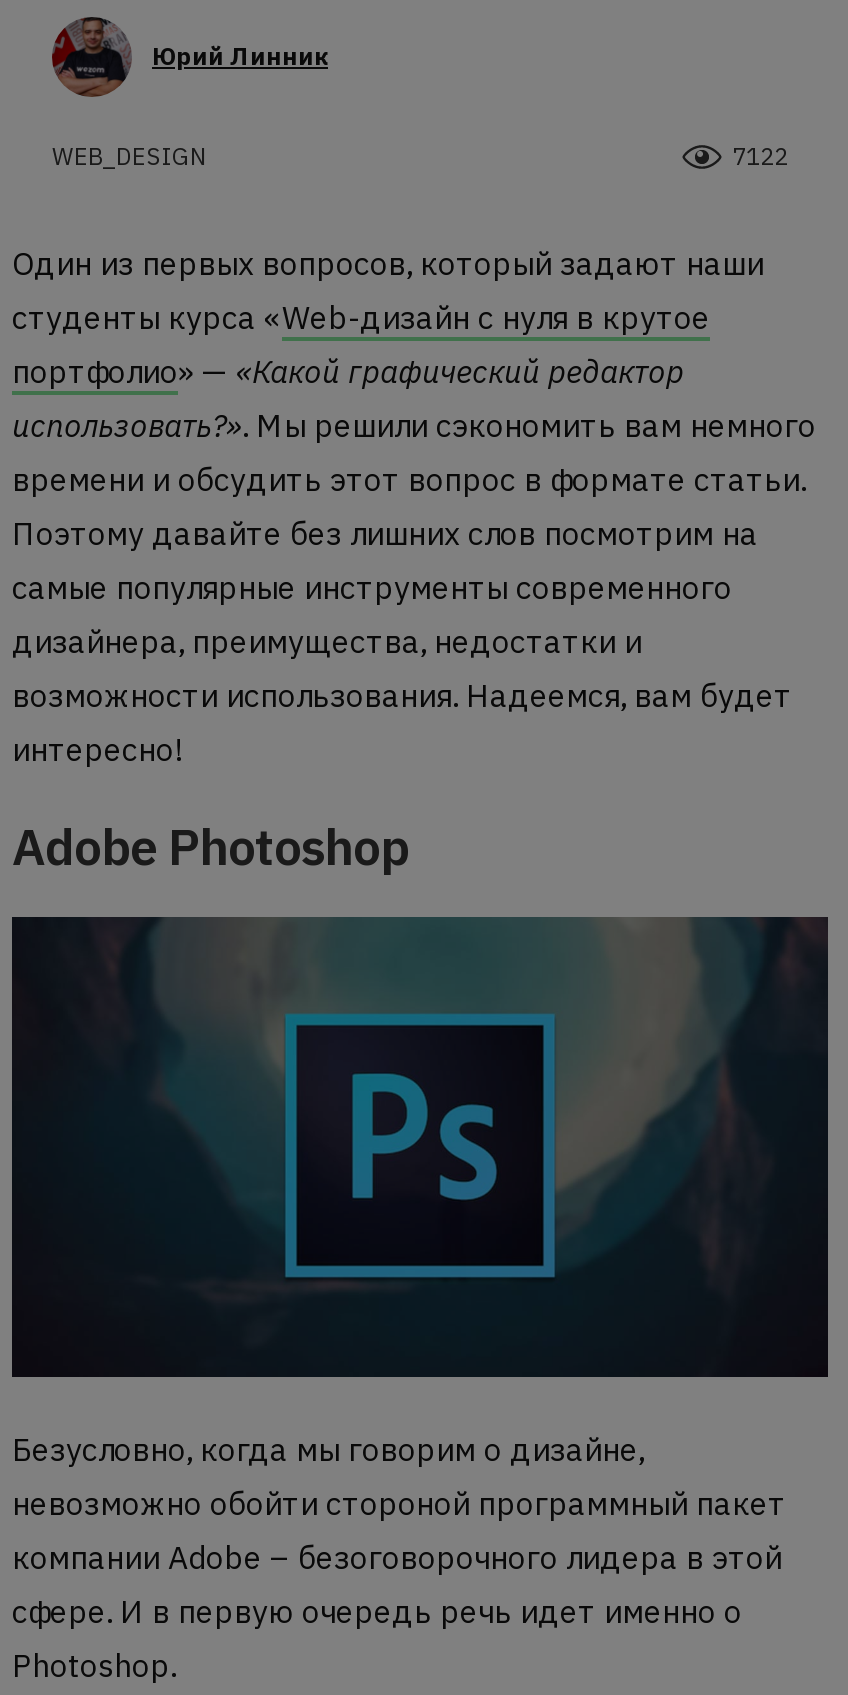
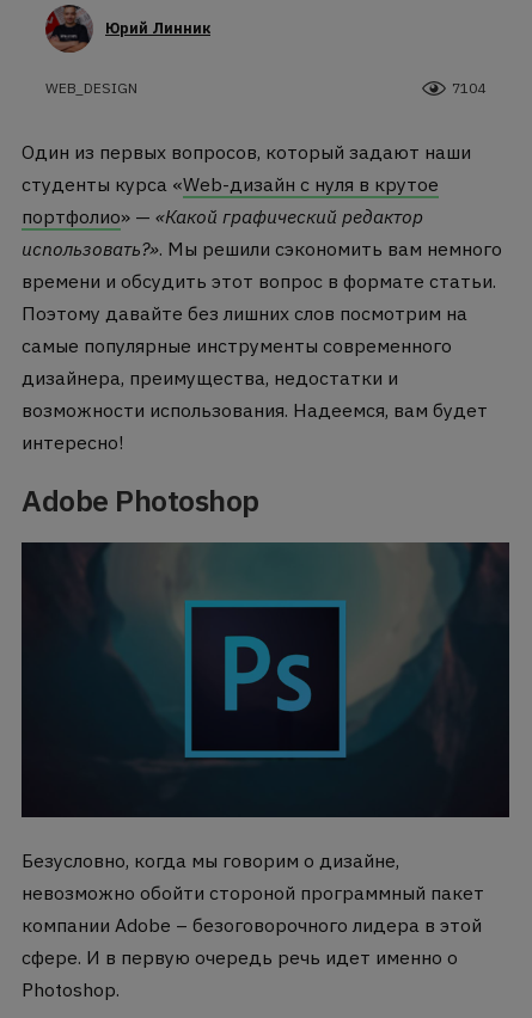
[732,141,788,171] 7122 -> [452,79,485,97] 7104

